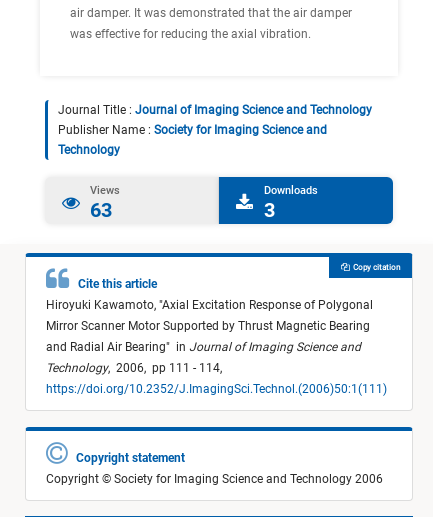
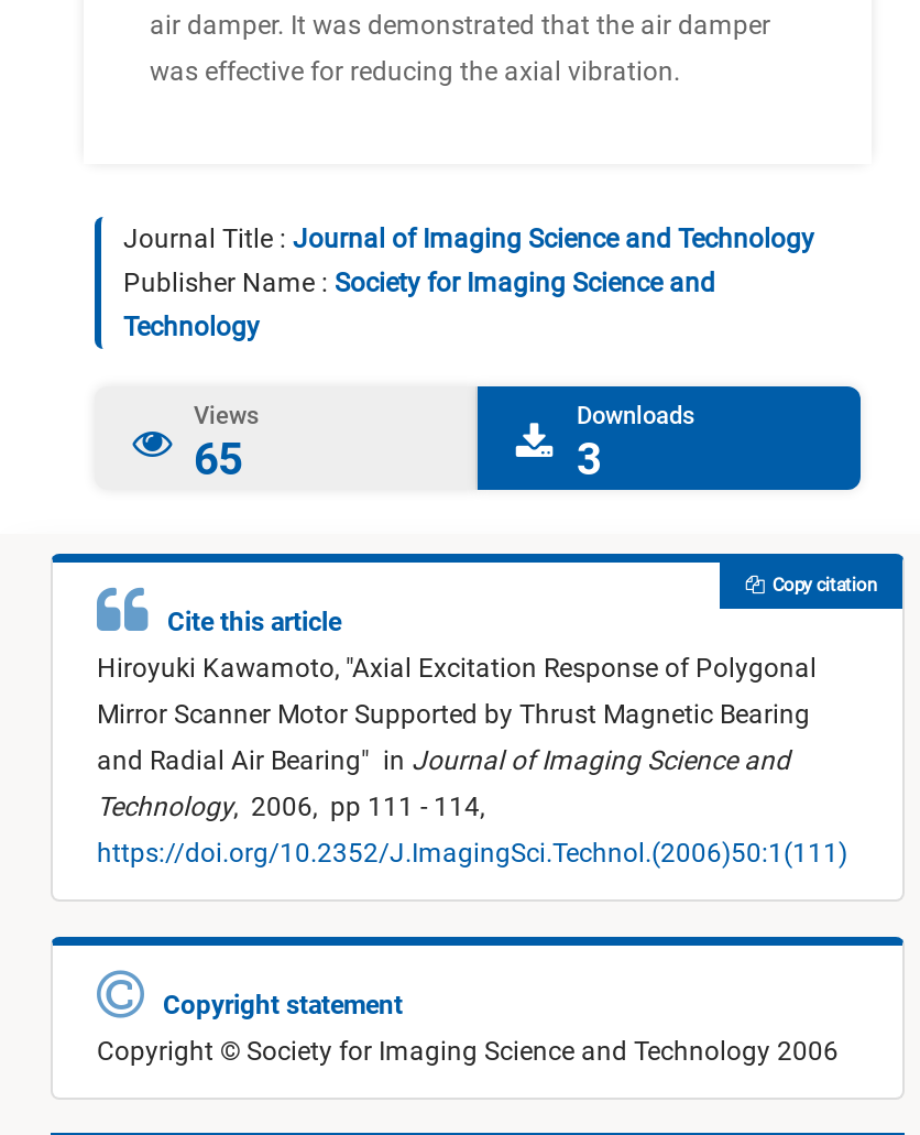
[90,198,112,222] 63 -> [194,433,242,485] 65

